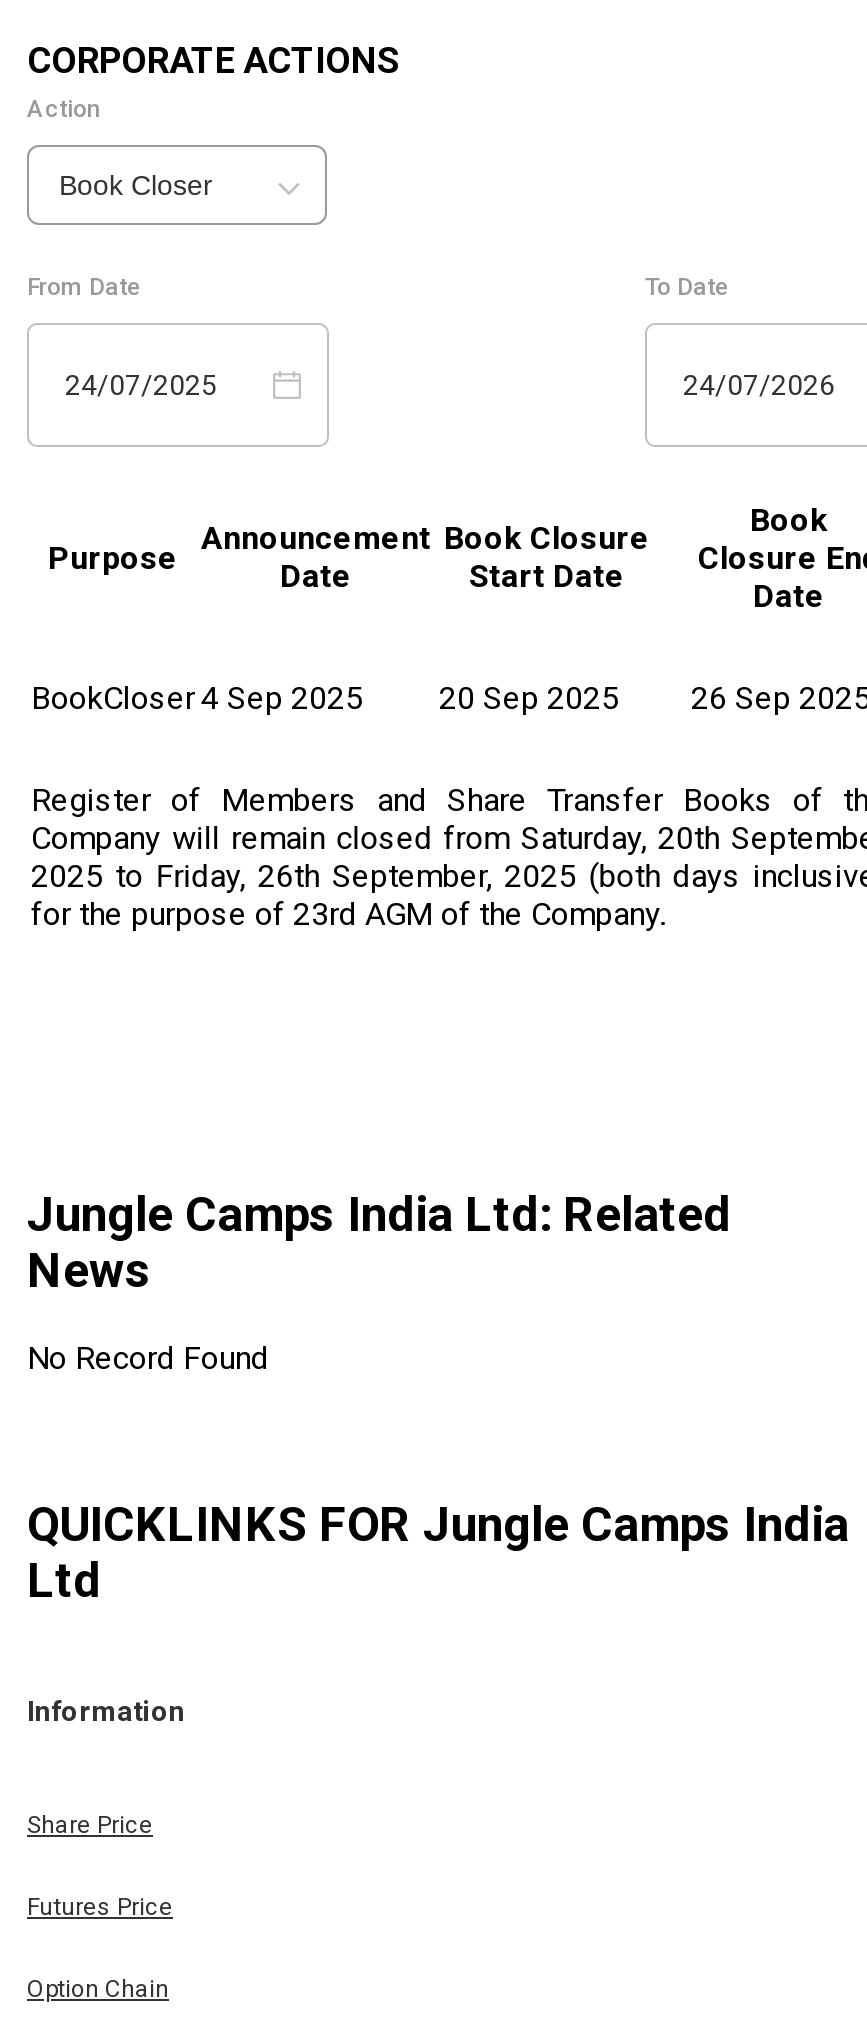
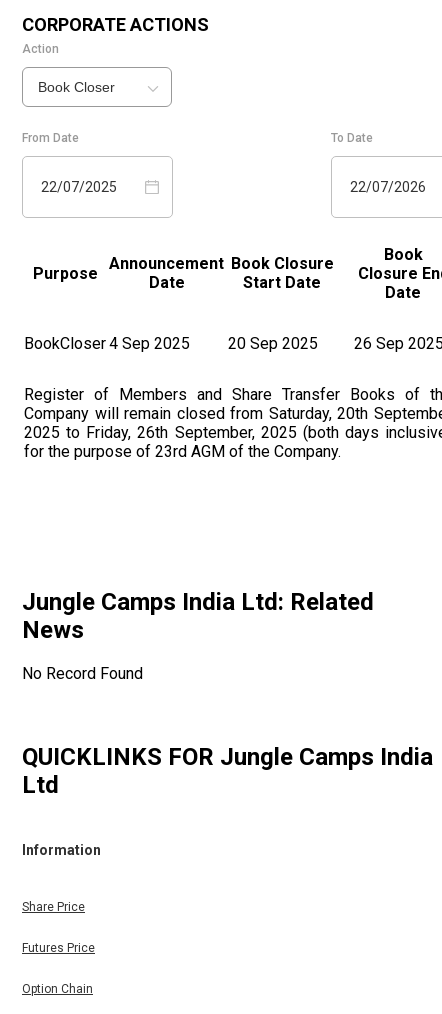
[65,370,217,402] 24/07/2025 -> [41,179,117,195] 22/07/2025
[683,370,835,402] 24/07/2026 -> [350,179,426,195] 22/07/2026

